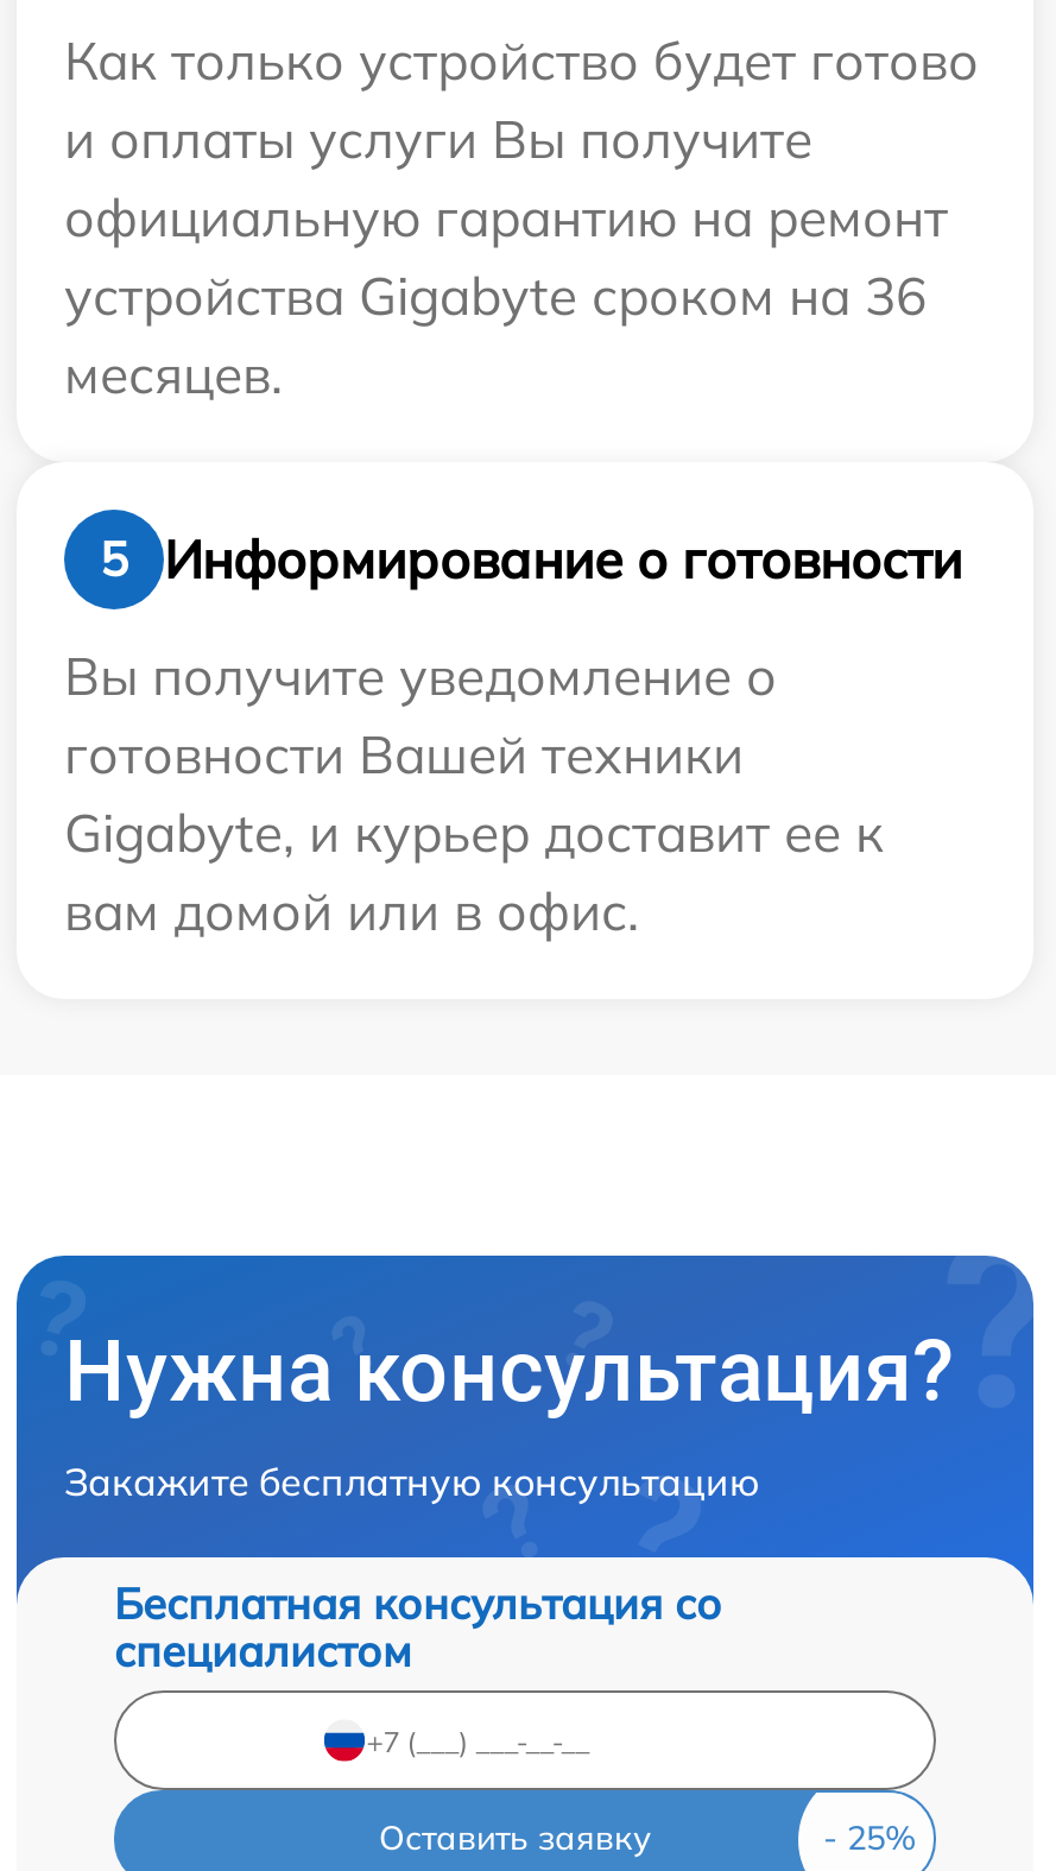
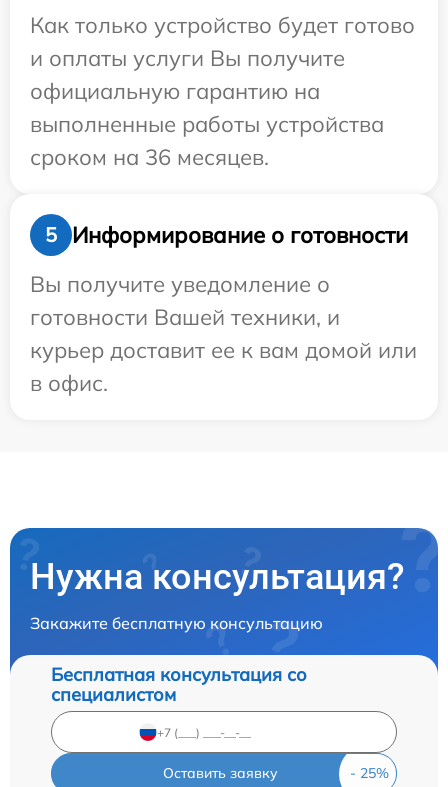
[64,184,948,408] официальную гарантию на ремонт | устройства Gigabyte сроком на 36 | месяцев. -> [30,77,384,171] официальную гарантию на | выполненные работы устройства | сроком на 36 месяцев.
[64,721,884,945] готовности Вашей техники | Gigabyte, и курьер доставит ее к | вам домой или в офис. -> [30,303,417,397] готовности Вашей техники, и | курьер доставит ее к вам домой или | в офис.

